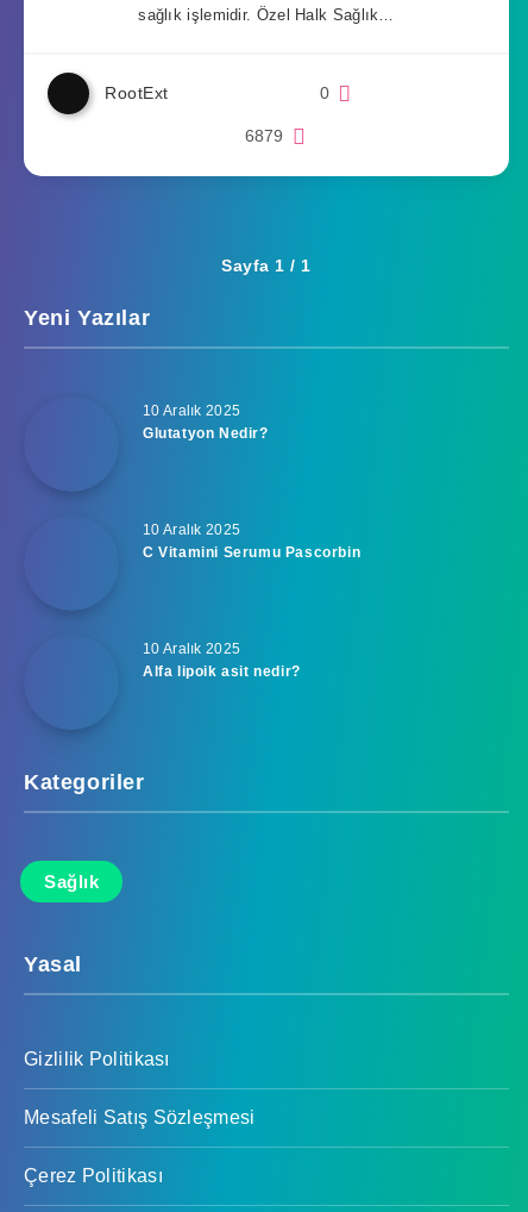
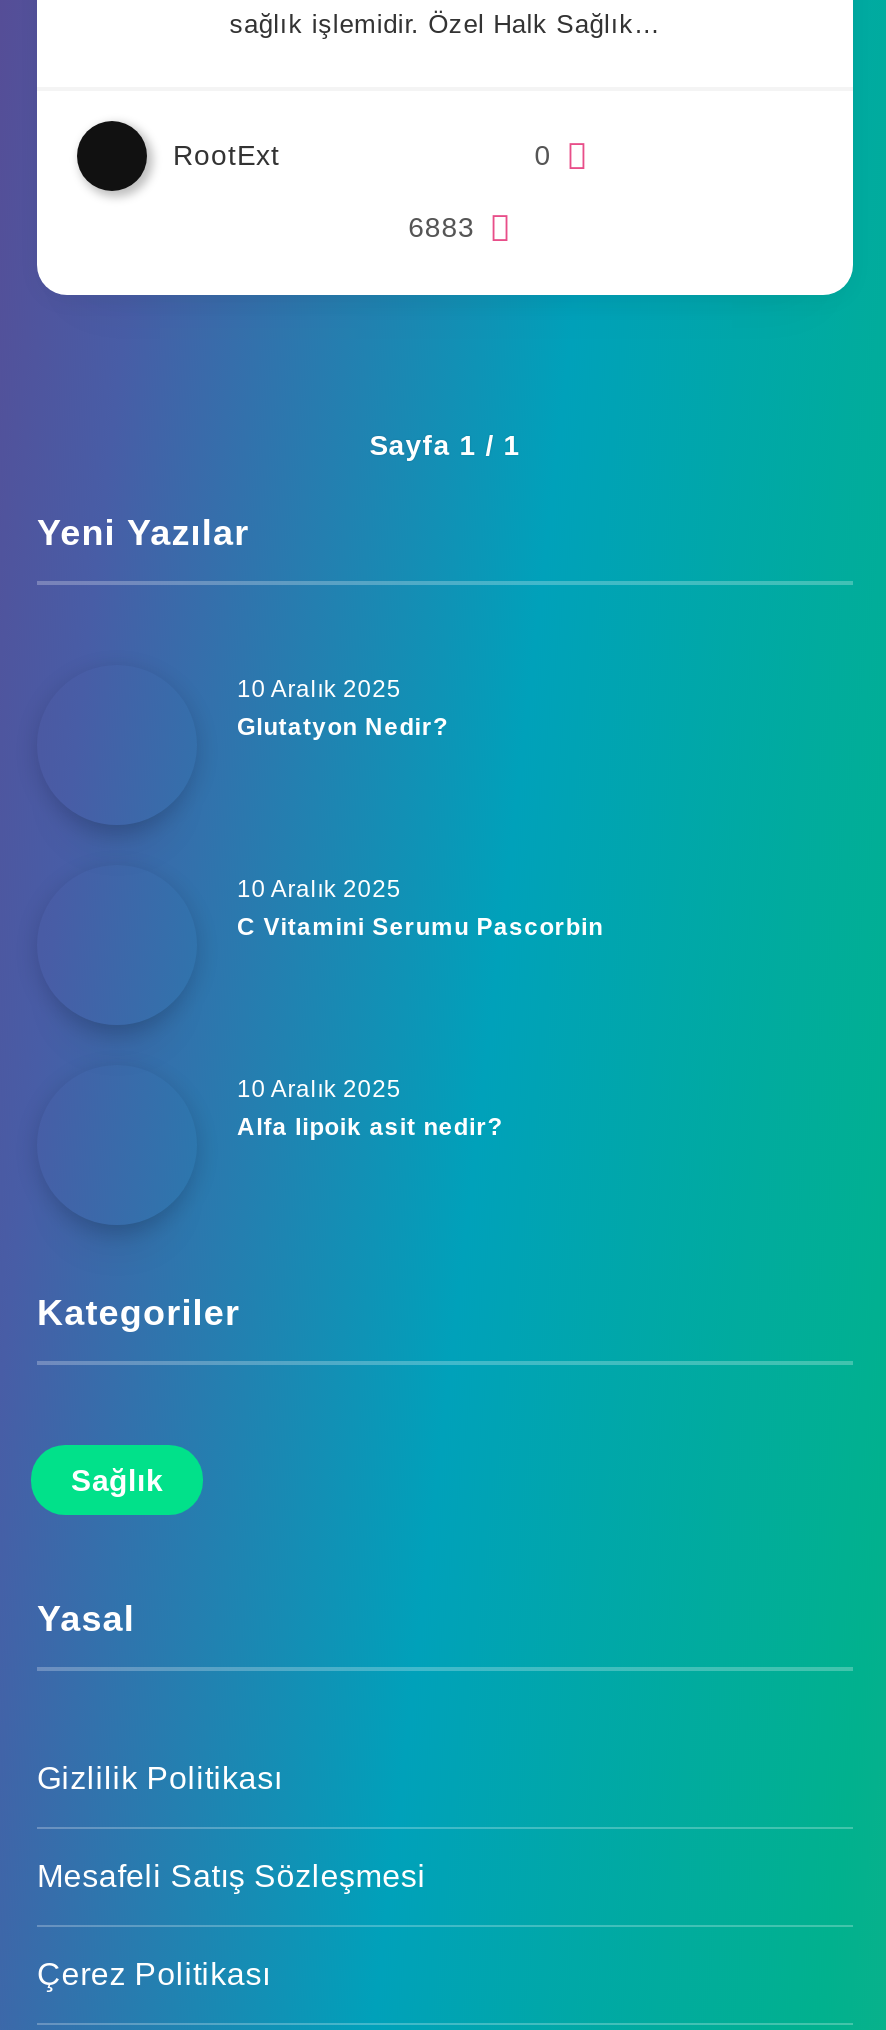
[244,126,289,145] 6879 -> [408,211,483,243] 6883

